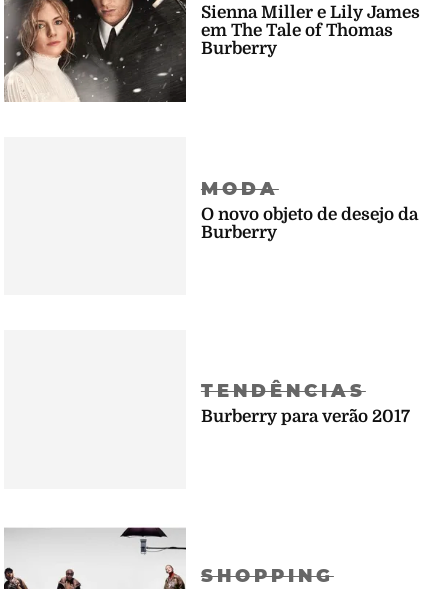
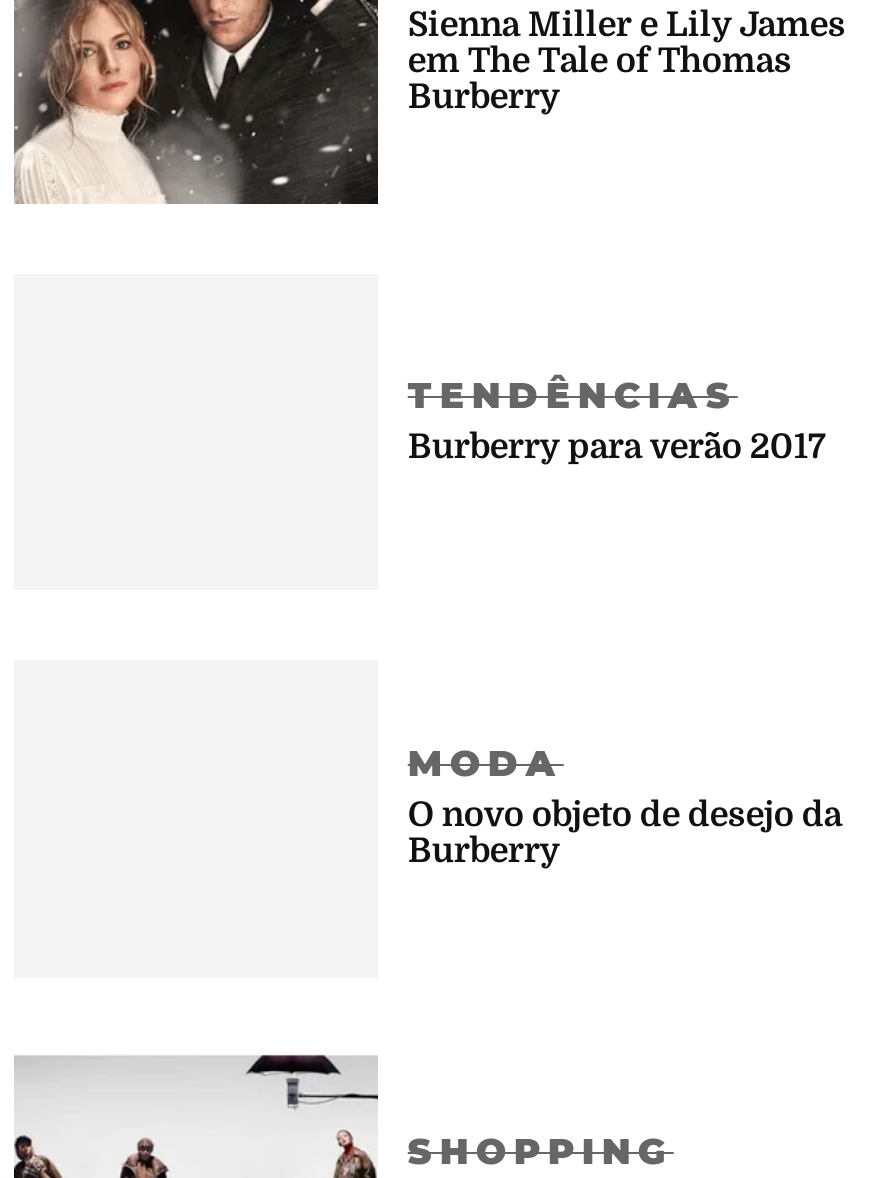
moved [201,178,418,242] -> [408,743,842,871]: MODA | O novo objeto de desejo da | Burberry
moved [201,380,410,426] -> [408,374,826,466]: TENDÊNCIAS | Burberry para verão 2017

